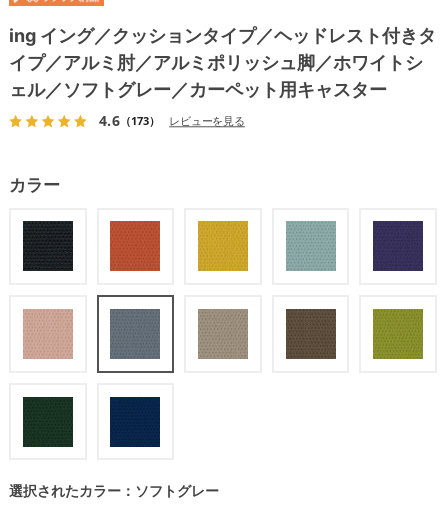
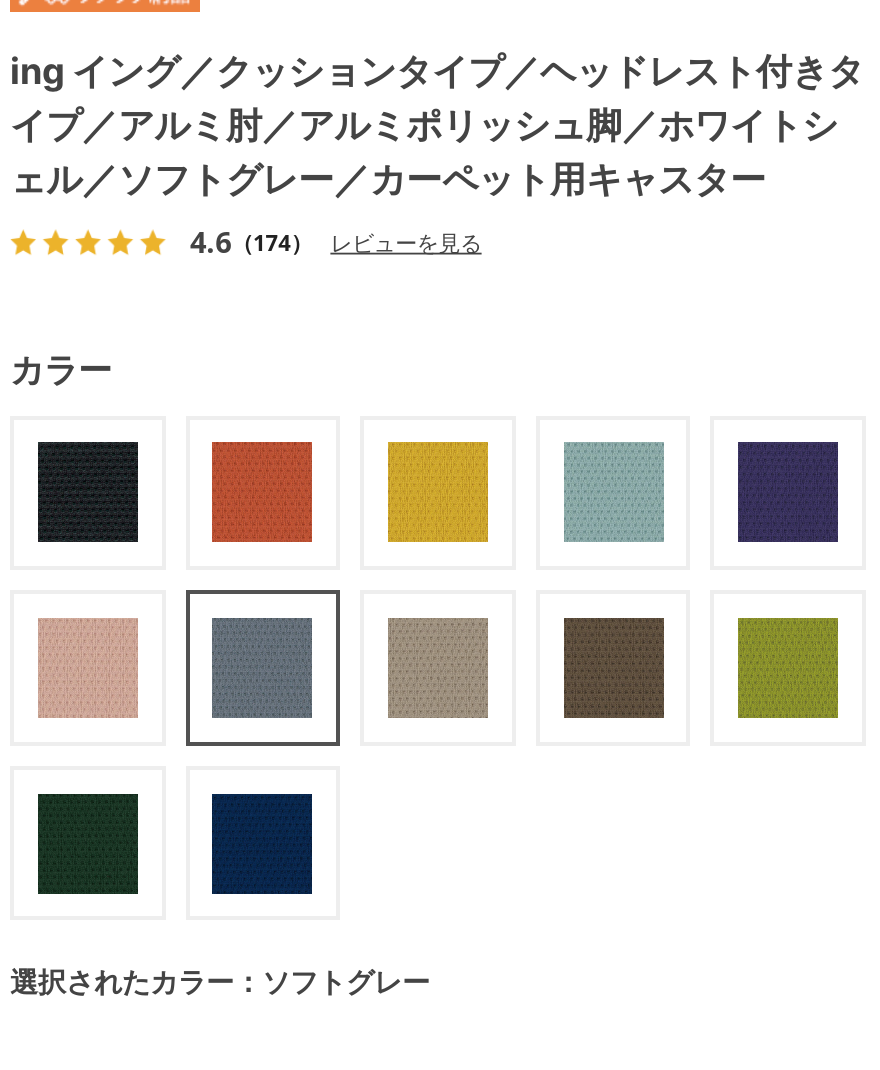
[99,110,245,130] 4.6（173） レビューを見る -> [190,220,482,260] 4.6（174） レビューを見る

